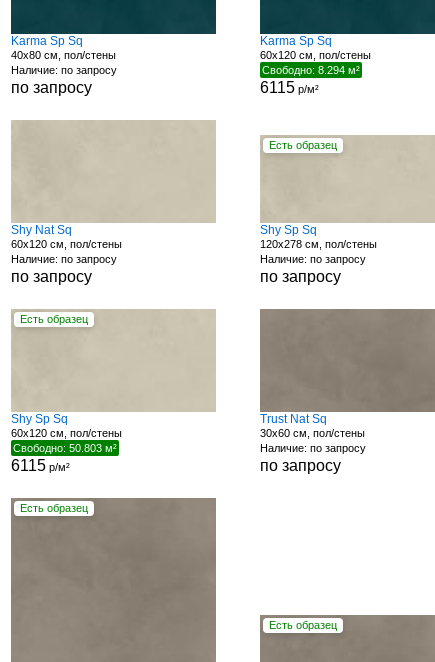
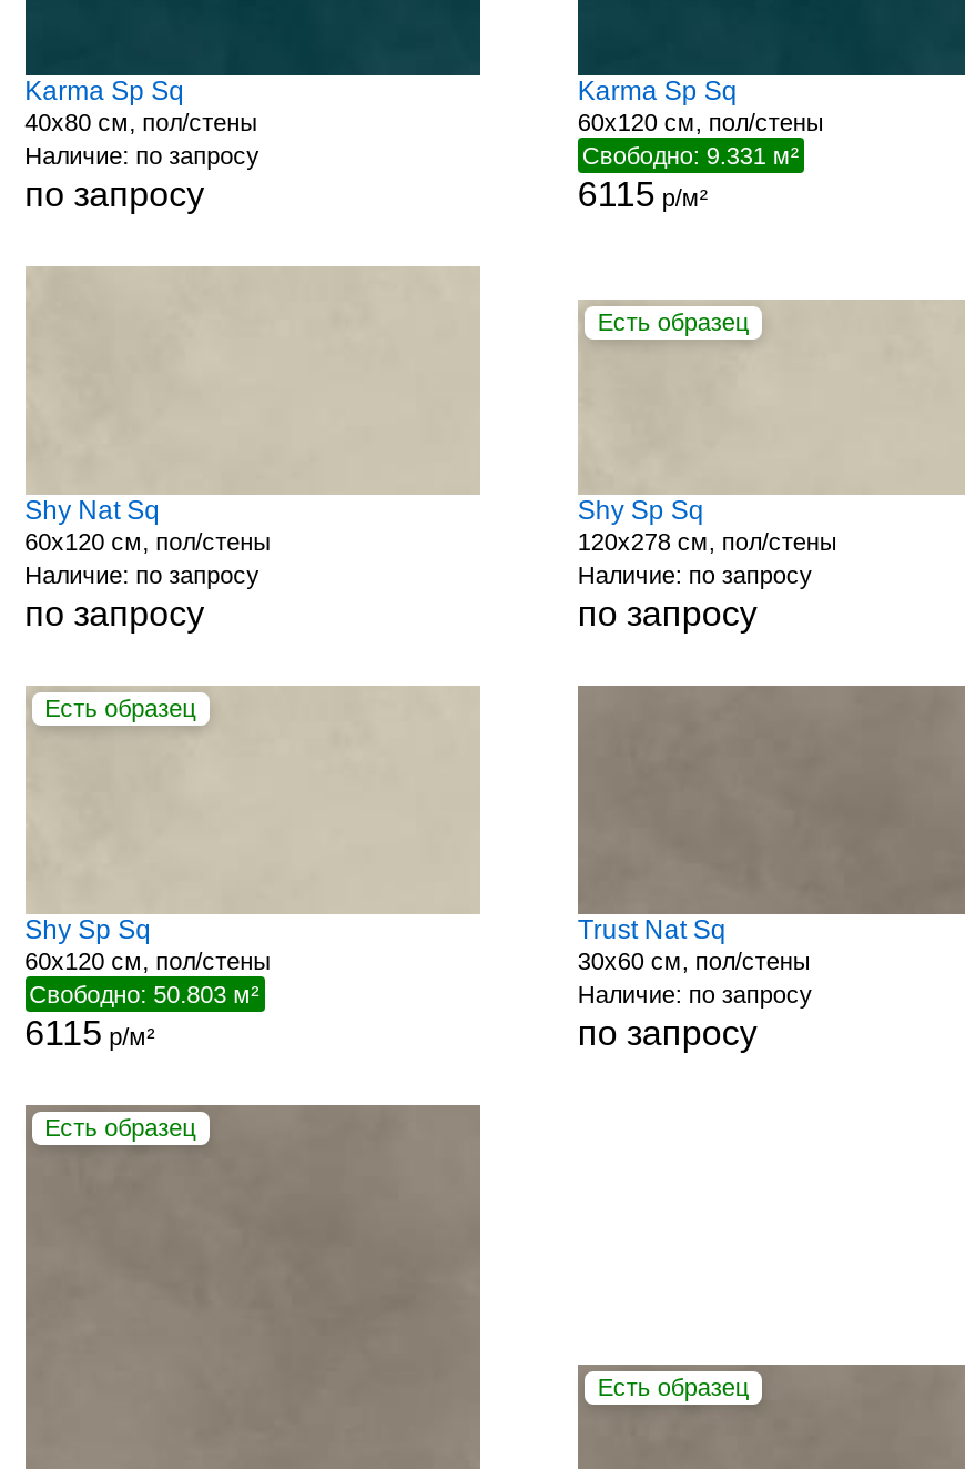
[262,64,360,76] Свободно: 8.294 м² -> [582,142,800,169] Свободно: 9.331 м²

